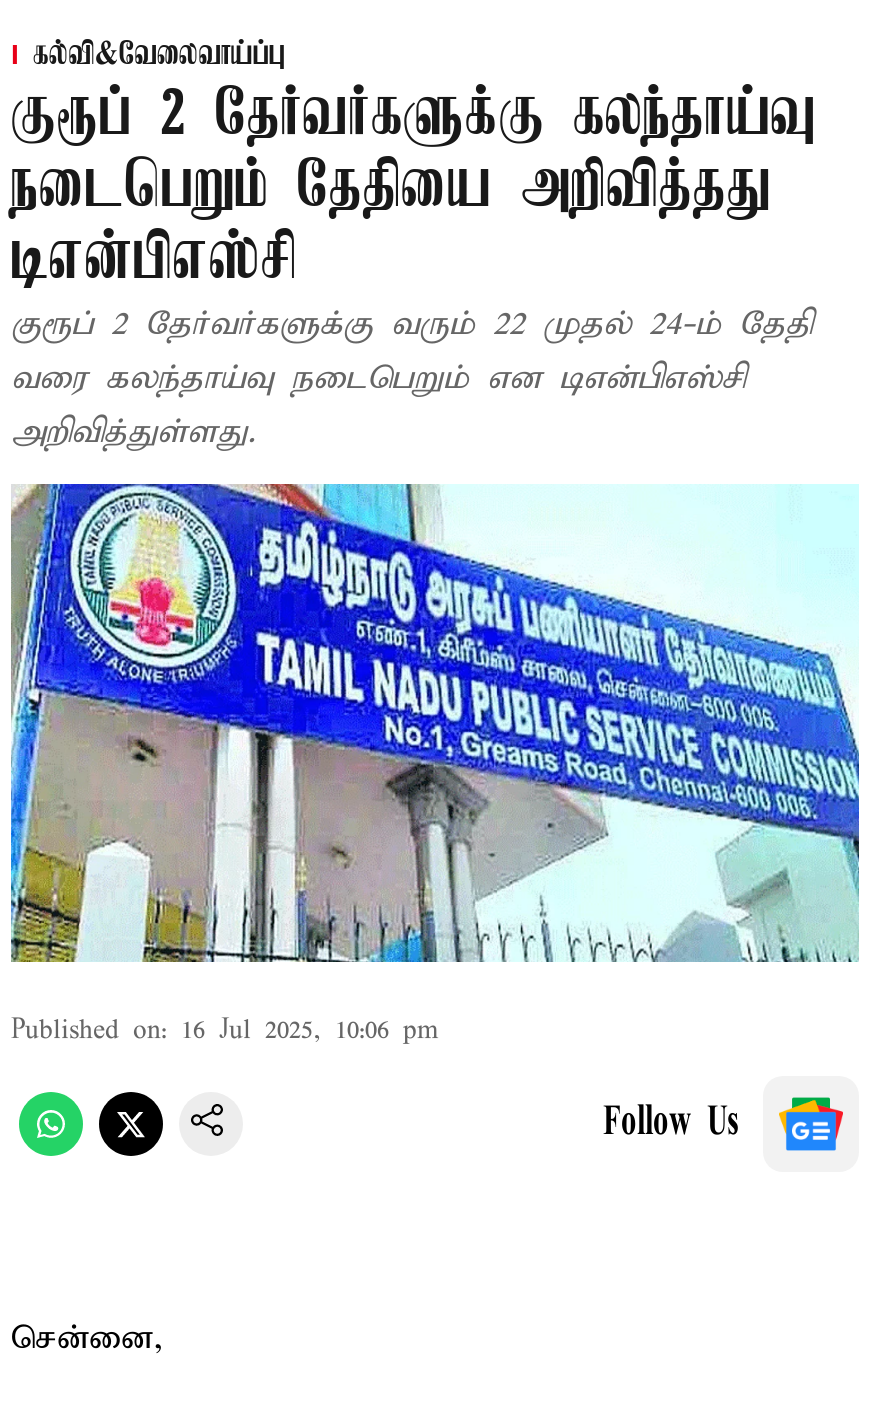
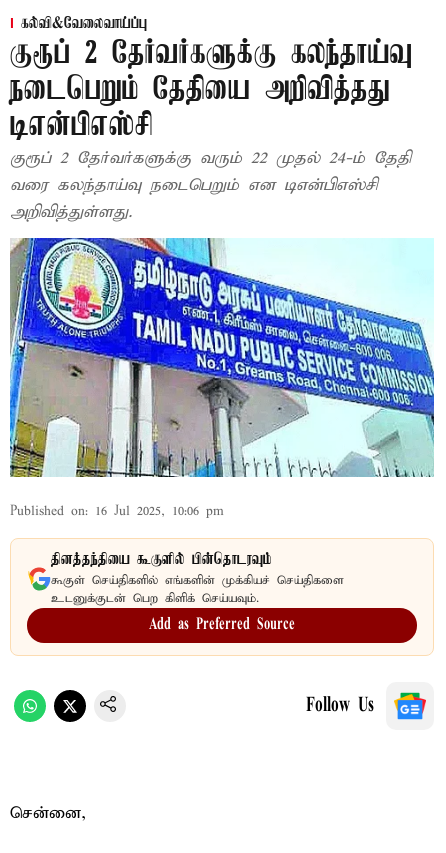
none -> [10,538,434,656] [image] | தினத்தந்தியை கூகுளில் பின்தொடரவும் | கூகுள் செய்திகளில் எங்களின் முக்கியச் செய்திகளை | உடனுக்குடன் பெற கிளிக் செய்யவும். | Add as Preferred Source

